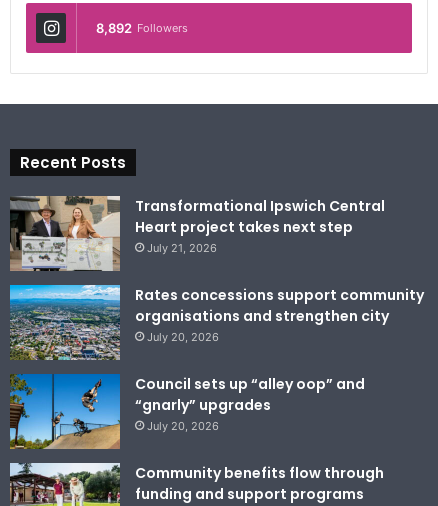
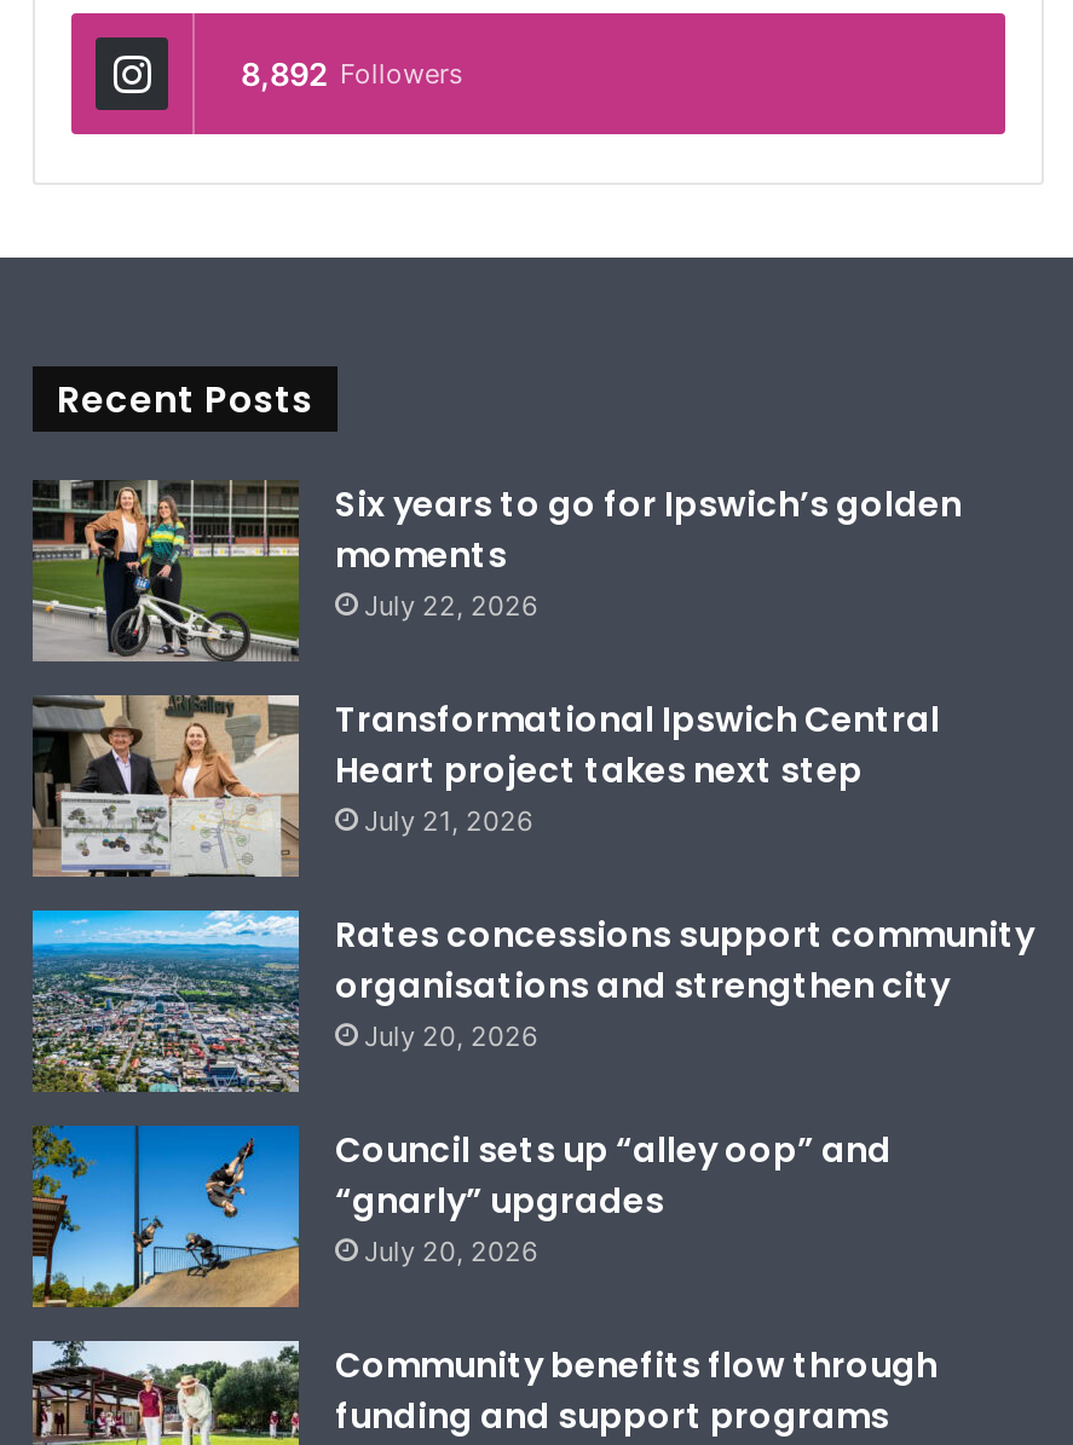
none -> [30,479,962,664] [image] | Six years to go for Ipswich’s golden | moments | July 22, 2026

